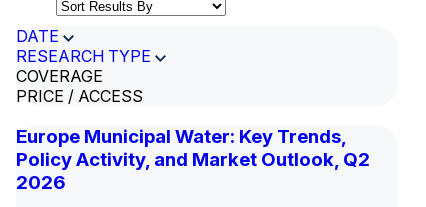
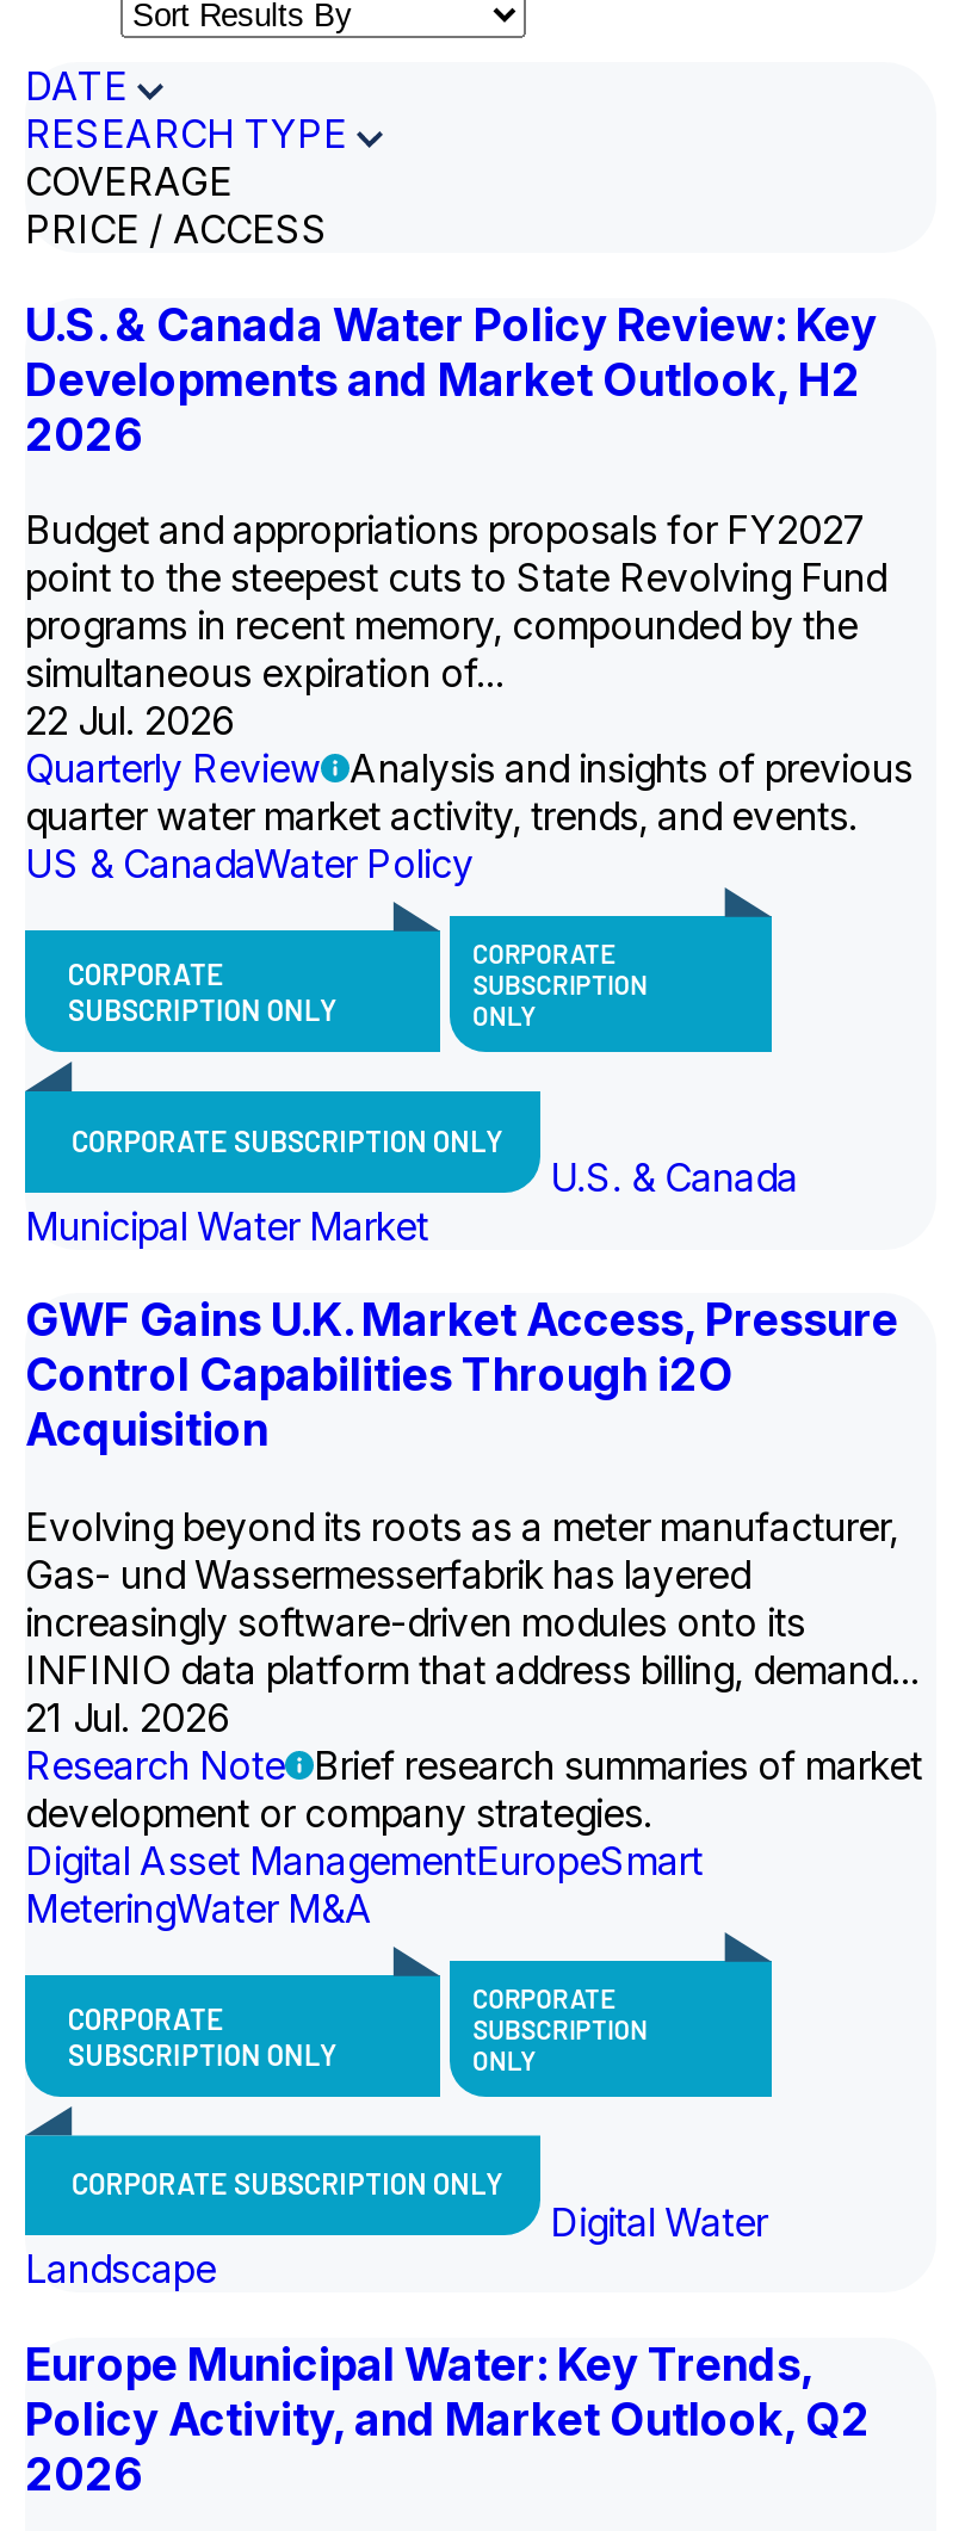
none -> [23,297,913,1195] [image] | U.S. & Canada Water Policy Review: Key | Developments and Market Outlook, H2 | 2026 | Budget and appropriations proposals for FY2027 | point to the steepest cuts to State Revolving Fund | programs in recent memory, compounded by the | simultaneous expiration of... | 22 Jul. 2026 | Quarterly Review Analysis and insights of previous | quarter water market activity, trends, and events. | US & CanadaWater Policy | CORPORATE | SUBSCRIPTION ONLY
none -> [23,1123,922,2238] [image] | CORPORATE SUBSCRIPTION ONLY | U.S. & Canada | Municipal Water Market | GWF Gains U.K. Market Access, Pressure | Control Capabilities Through i2O | Acquisition | Evolving beyond its roots as a meter manufacturer, | Gas- und Wassermesserfabrik has layered | increasingly software-driven modules onto its | INFINIO data platform that address billing, demand... | 21 Jul. 2026 | Research Note Brief research summaries of market | development or company strategies. | Digital Asset ManagementEuropeSmart | MeteringWater M&A | CORPORATE | SUBSCRIPTION ONLY
none -> [25,2167,767,2293] CORPORATE SUBSCRIPTION ONLY | Digital Water | Landscape
none -> [473,938,652,1032] CORPORATE | SUBSCRIPTION | ONLY
none -> [473,1983,652,2076] CORPORATE | SUBSCRIPTION | ONLY

